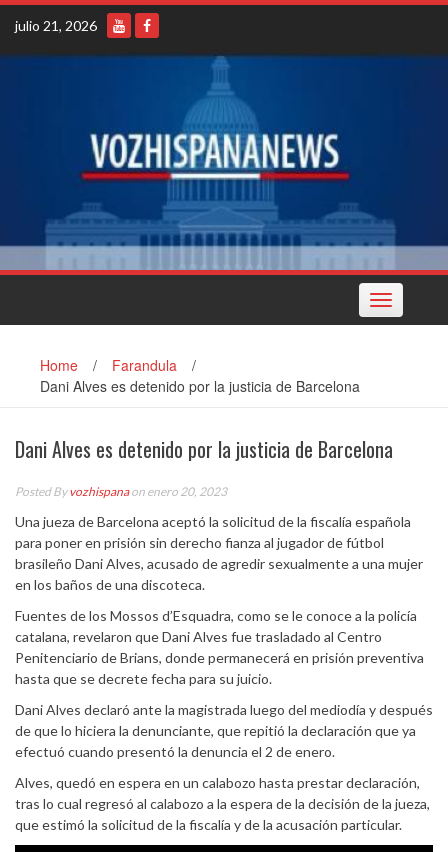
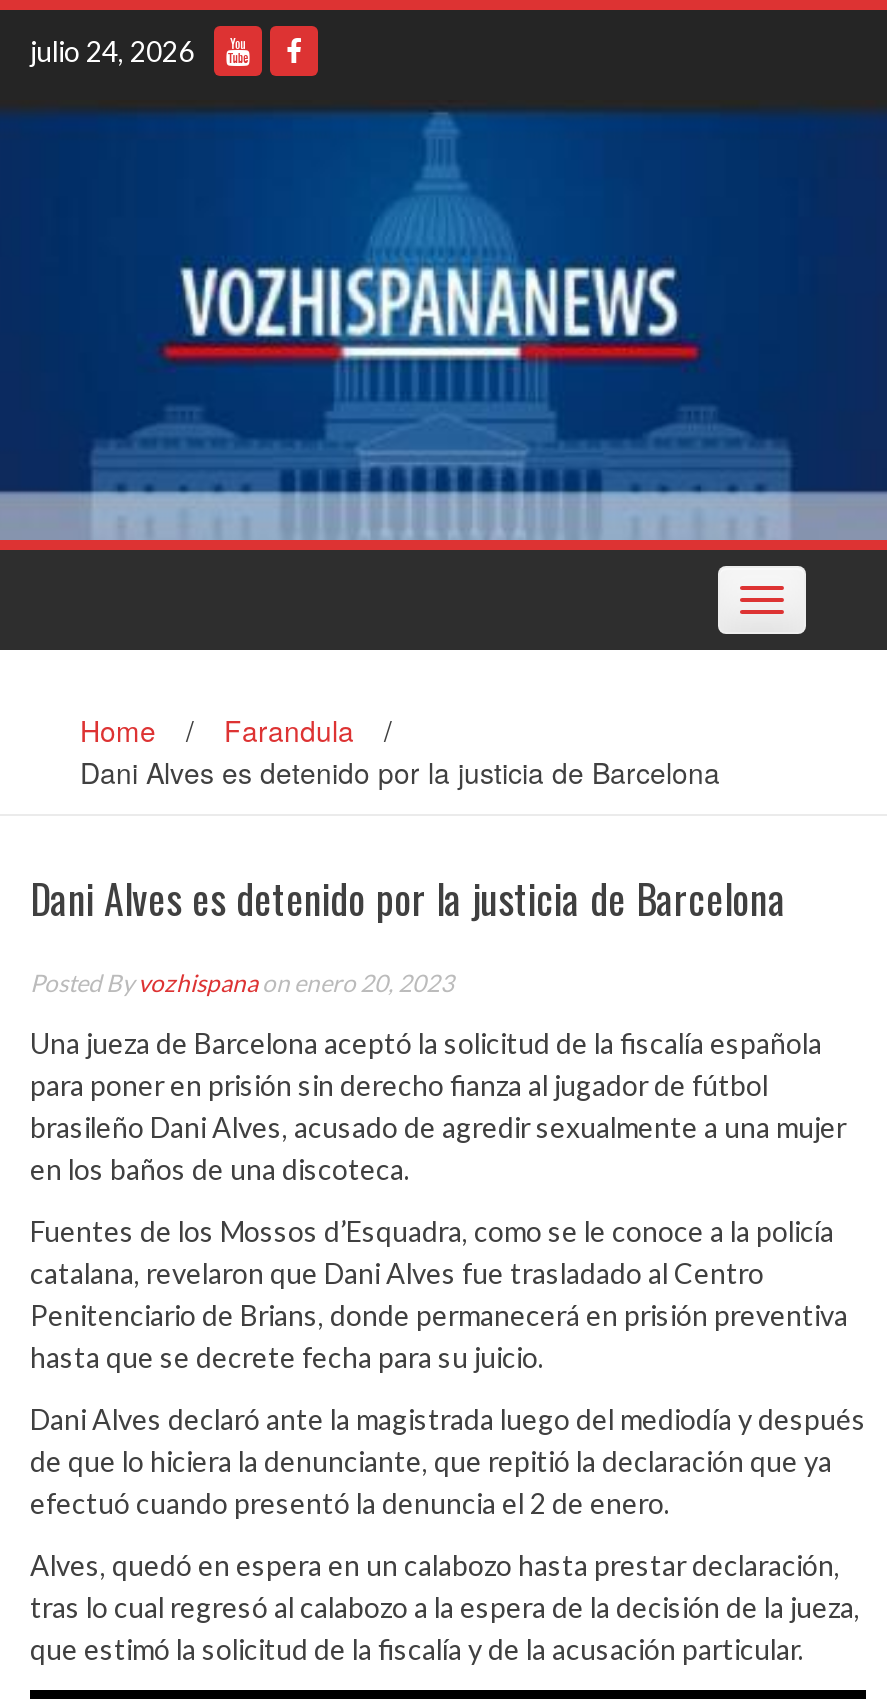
[15,17,97,34] julio 21, 2026 -> [30,34,194,68] julio 24, 2026

